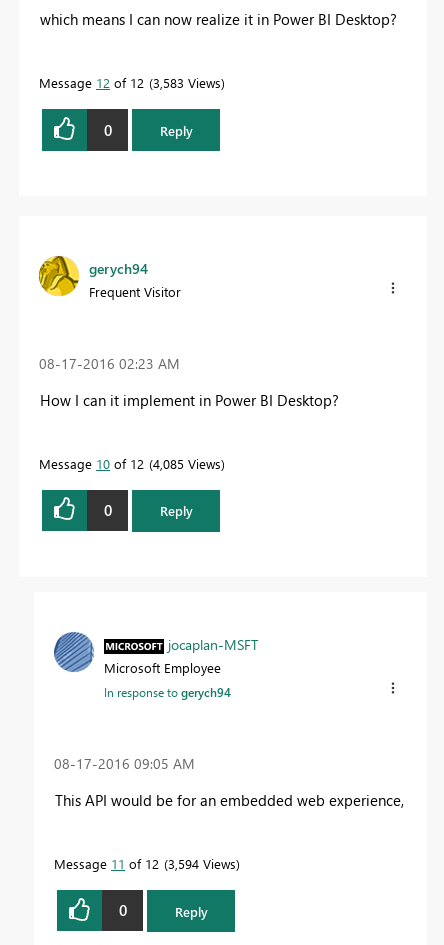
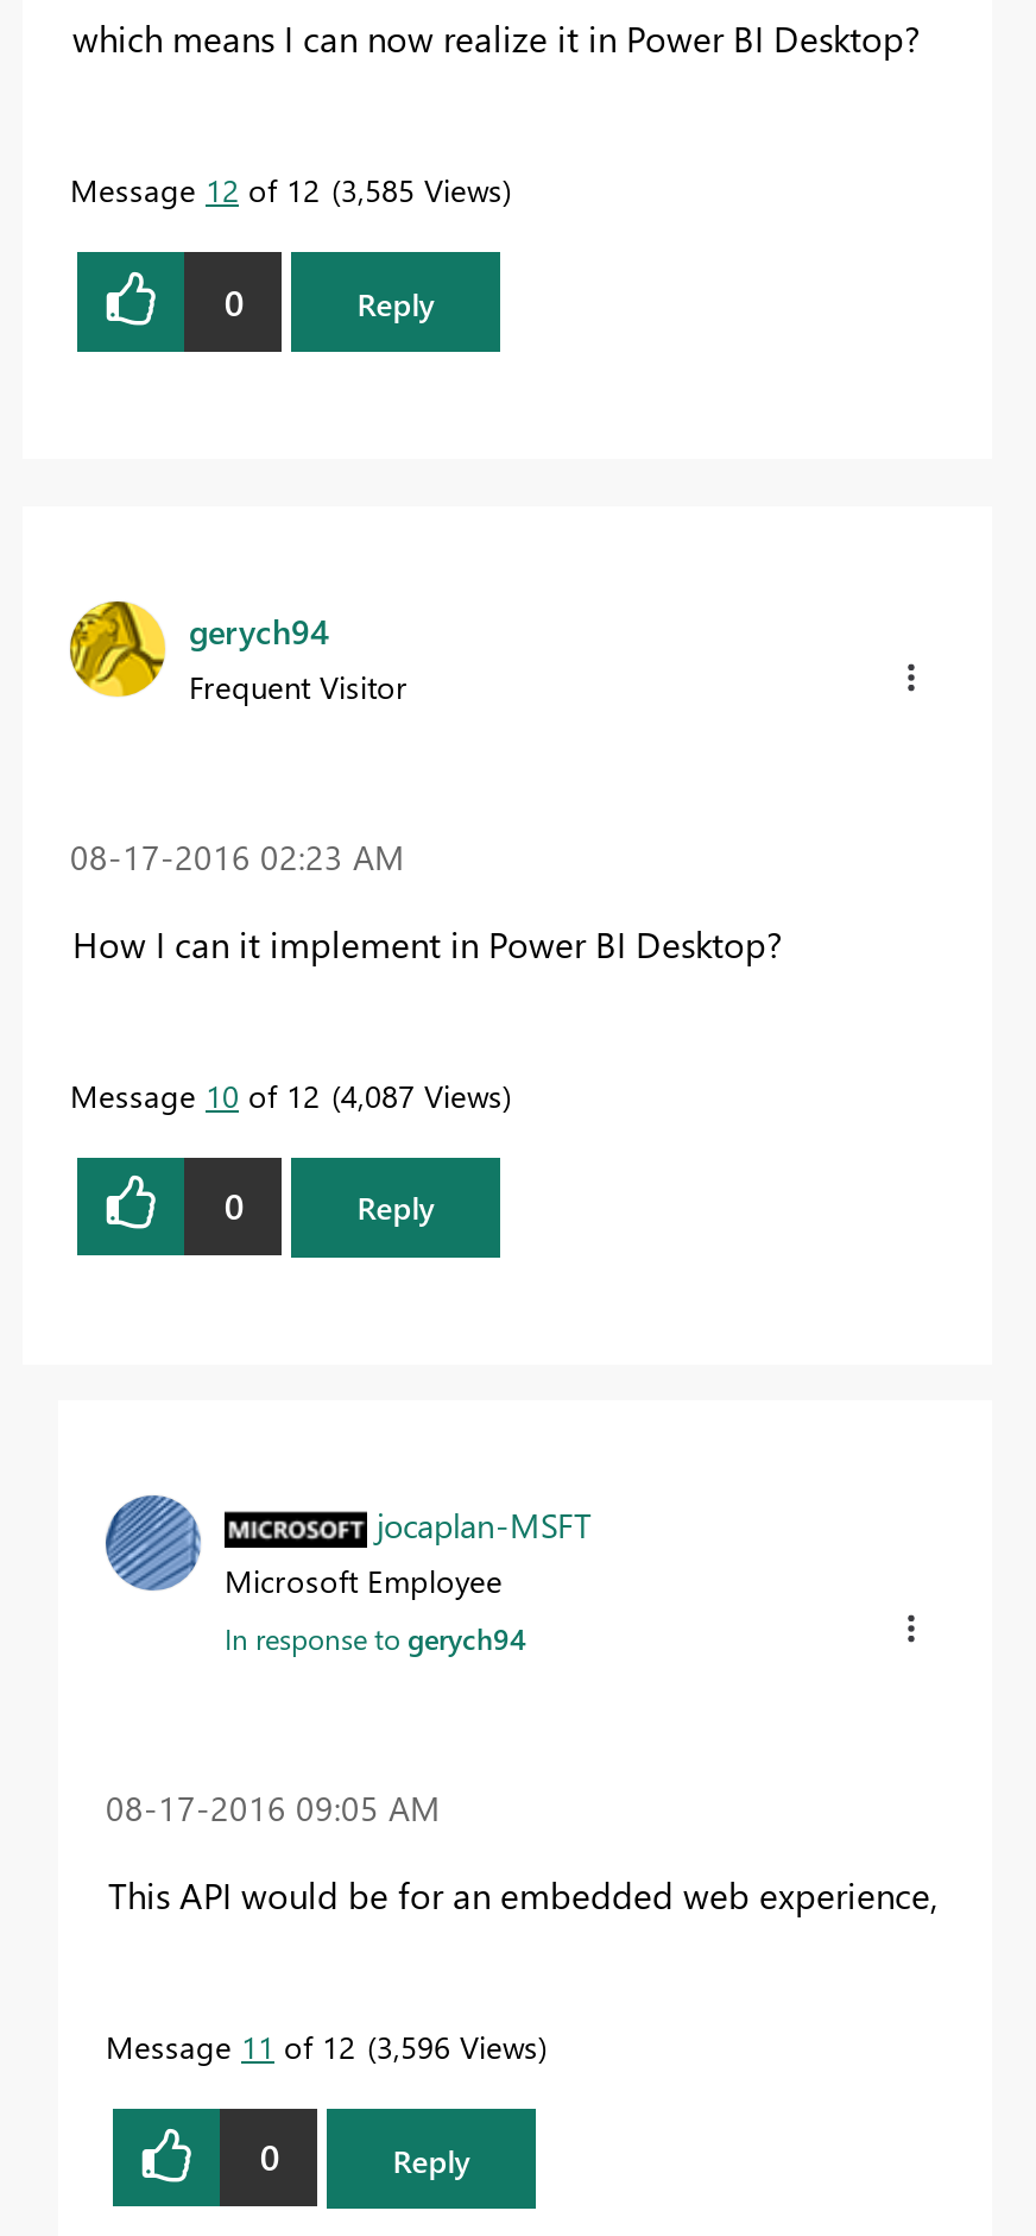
[39,74,221,91] Message 12 of 12 3,583 Views -> [70,169,503,209] Message 12 of 12 3,585 Views
[39,454,221,471] Message 10 of 12 4,085 Views -> [70,1073,503,1114] Message 10 of 12 4,087 Views
[54,855,236,872] Message 11 of 12 3,594 Views -> [106,2025,538,2066] Message 11 of 12 3,596 Views

